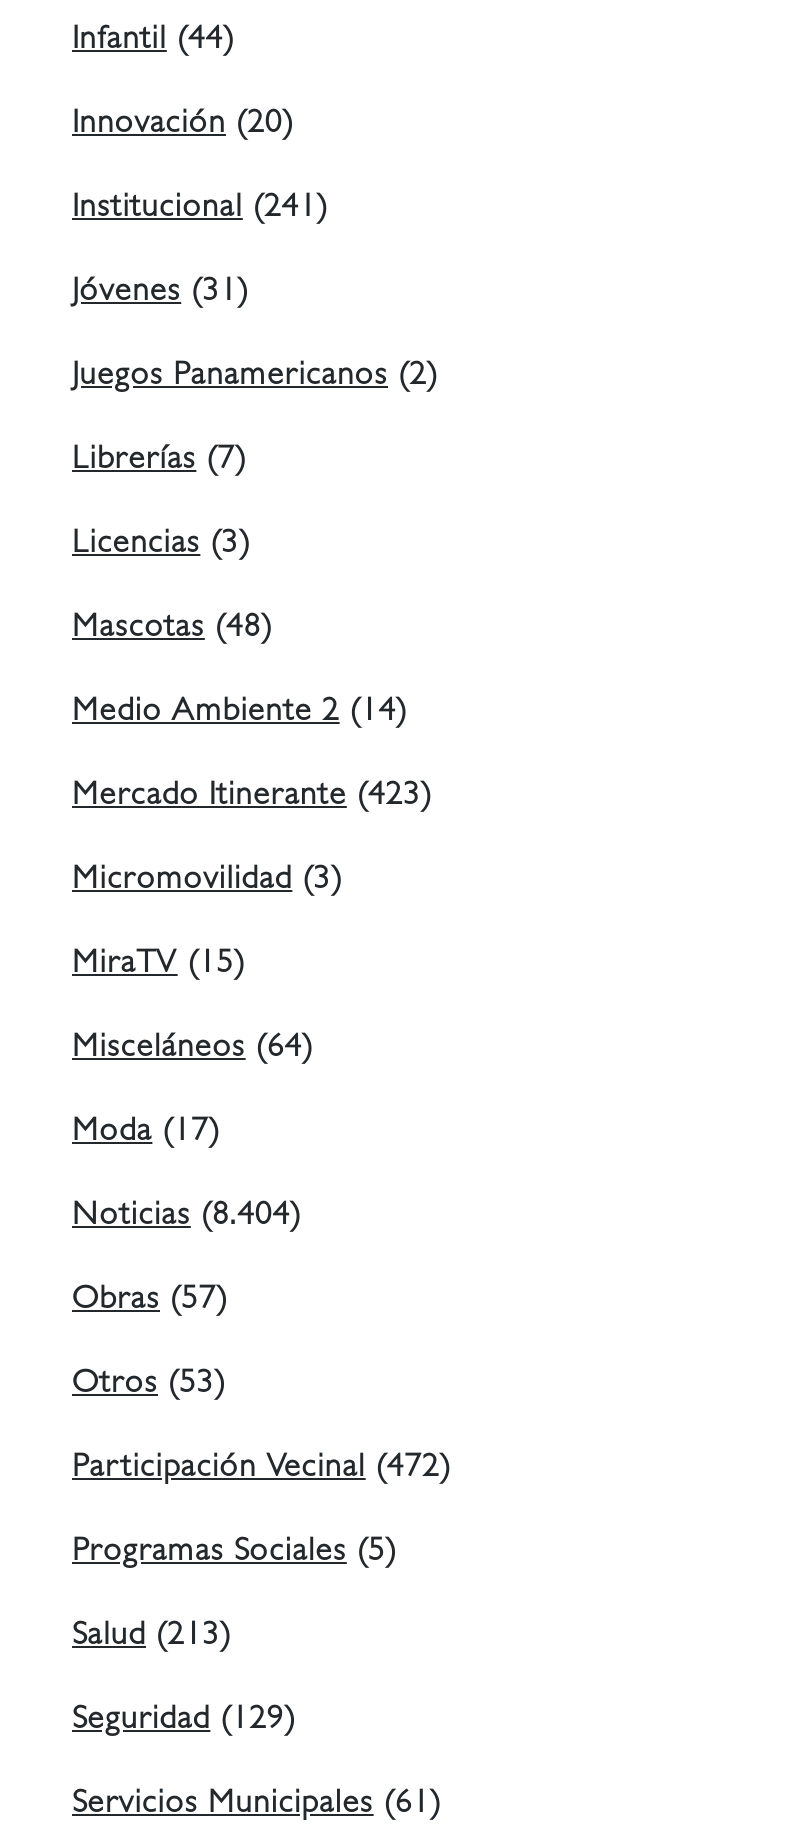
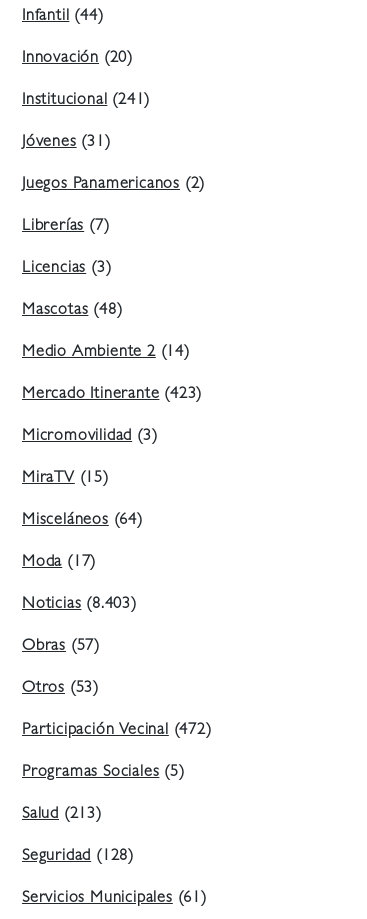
[72,1201,302,1233] Noticias (8.404) -> [22,597,137,613] Noticias (8.403)
[72,1705,296,1737] Seguridad (129) -> [22,849,134,865] Seguridad (128)

